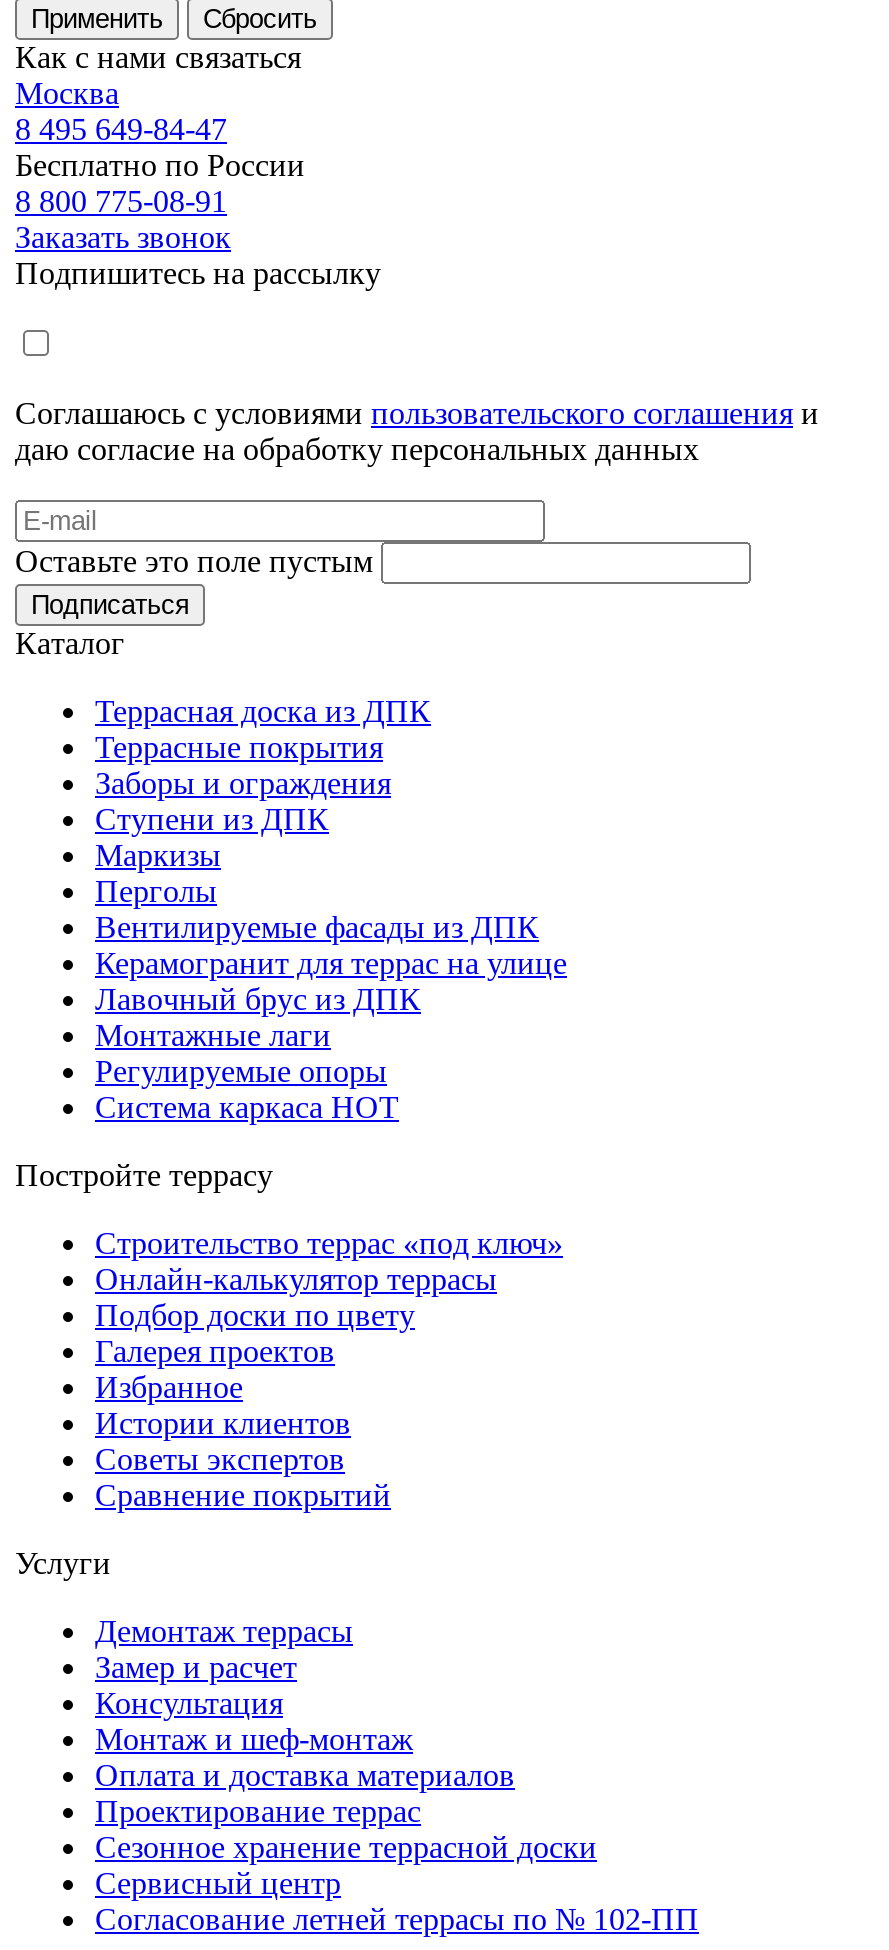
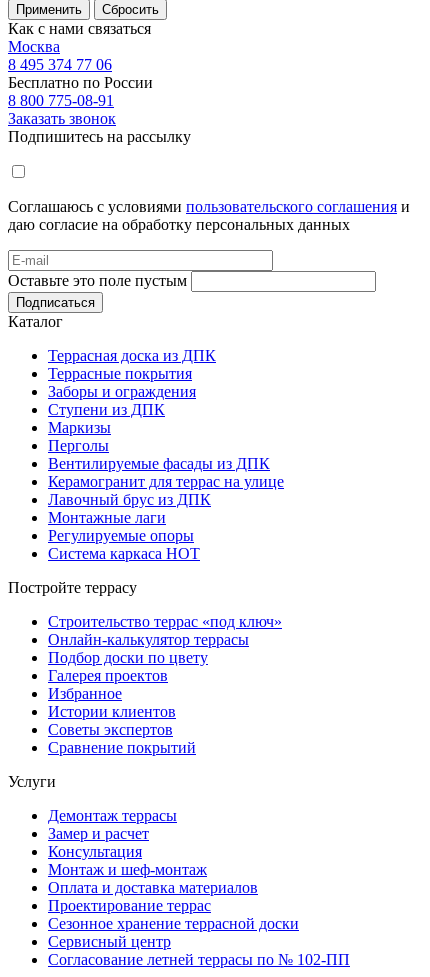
[15,112,227,146] 8 495 649-84-47 -> [8,56,112,73] 8 495 374 77 06

